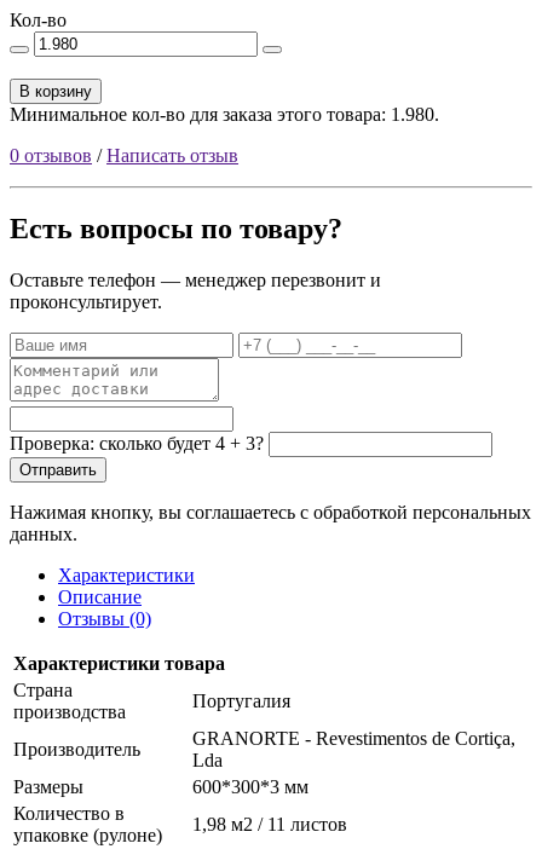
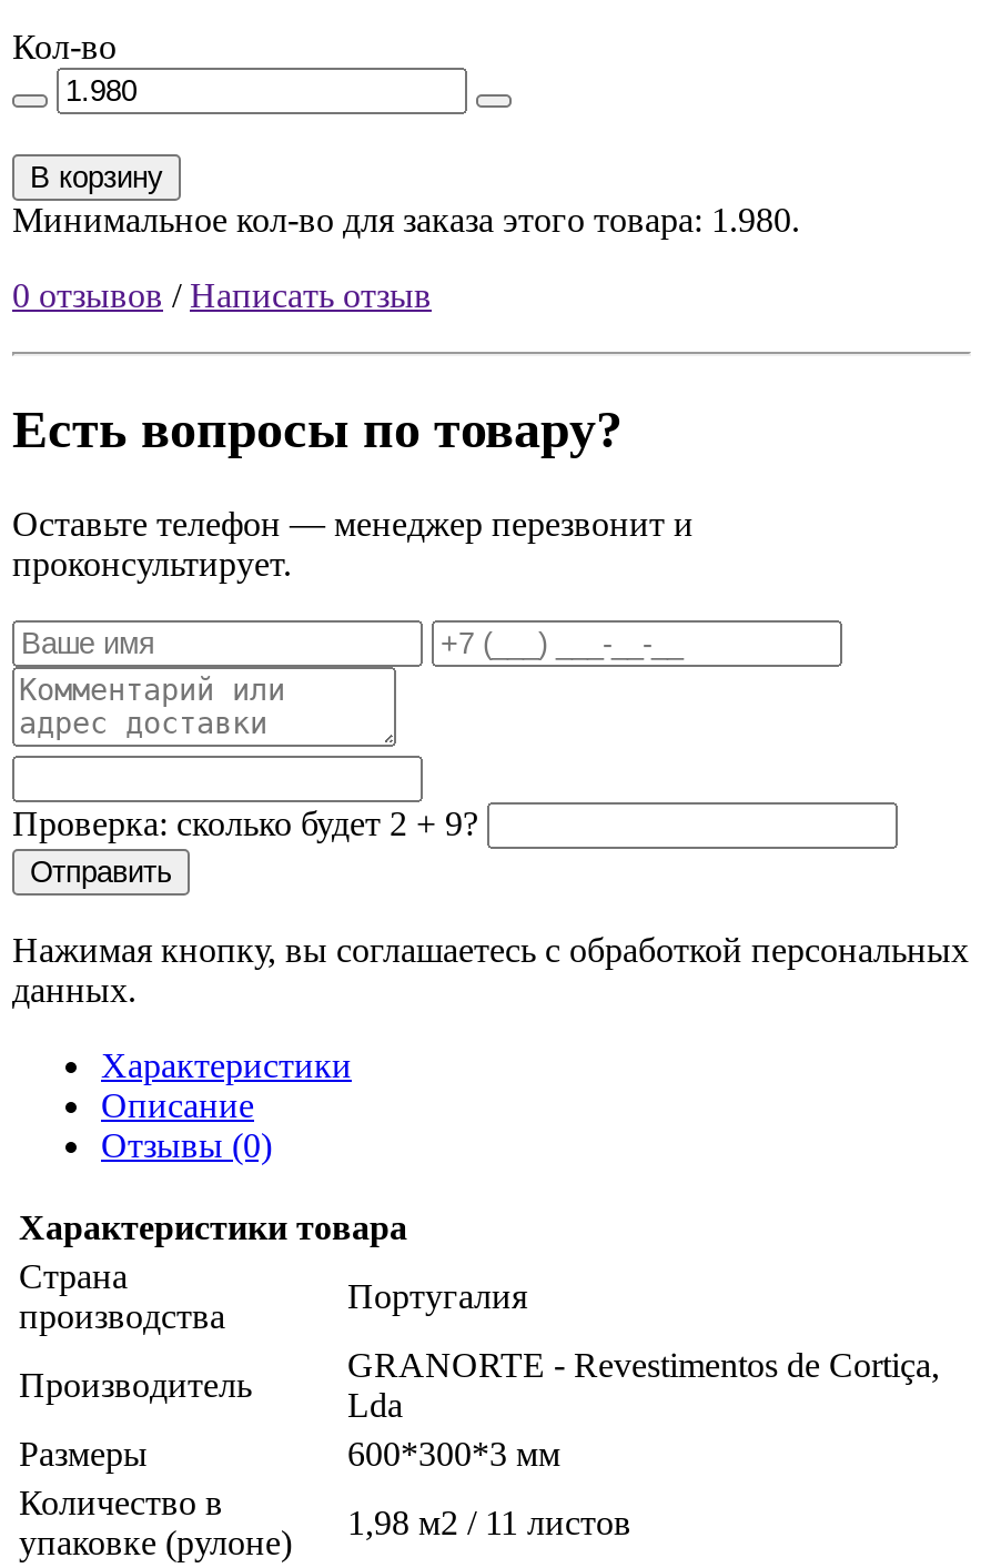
[10,433,264,454] Проверка: сколько будет 4 + 3? -> [12,805,478,842] Проверка: сколько будет 2 + 9?

